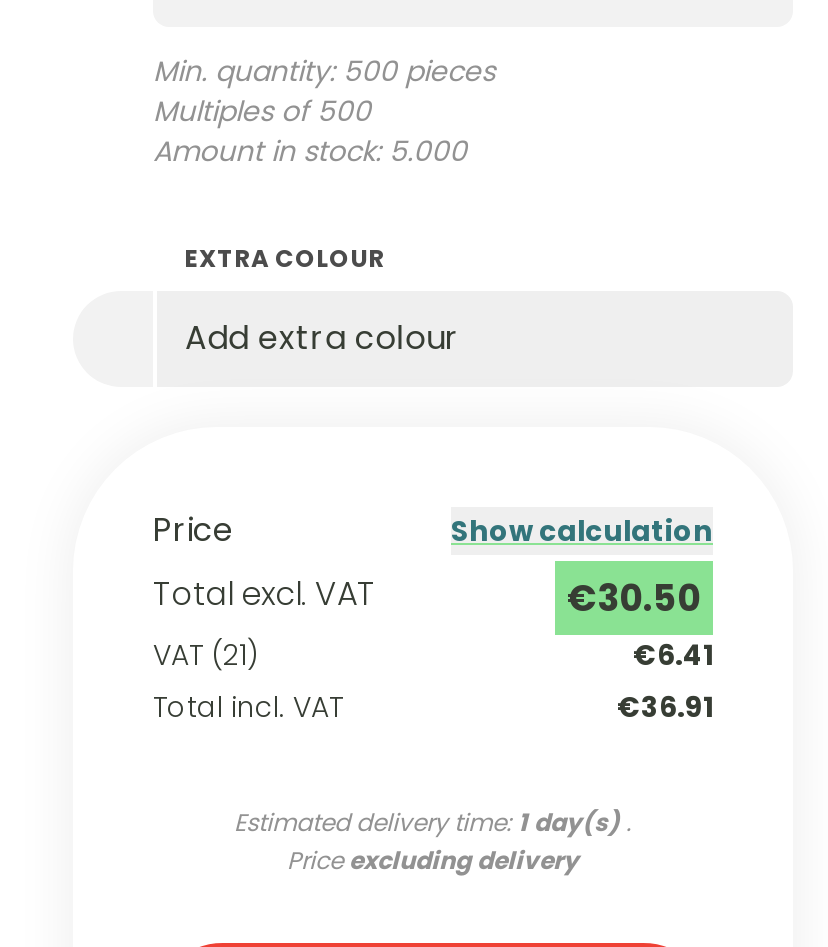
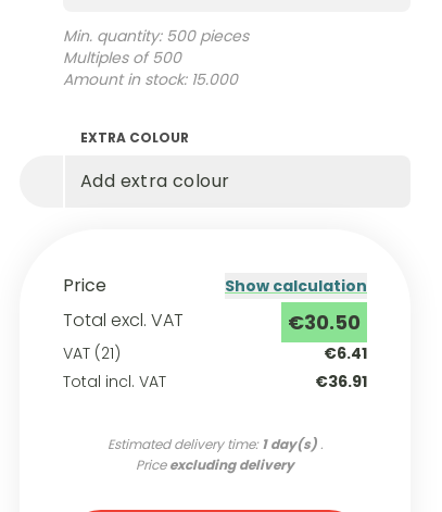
[153,131,467,171] Amount in stock: 5.000 -> [63,68,238,90] Amount in stock: 15.000

